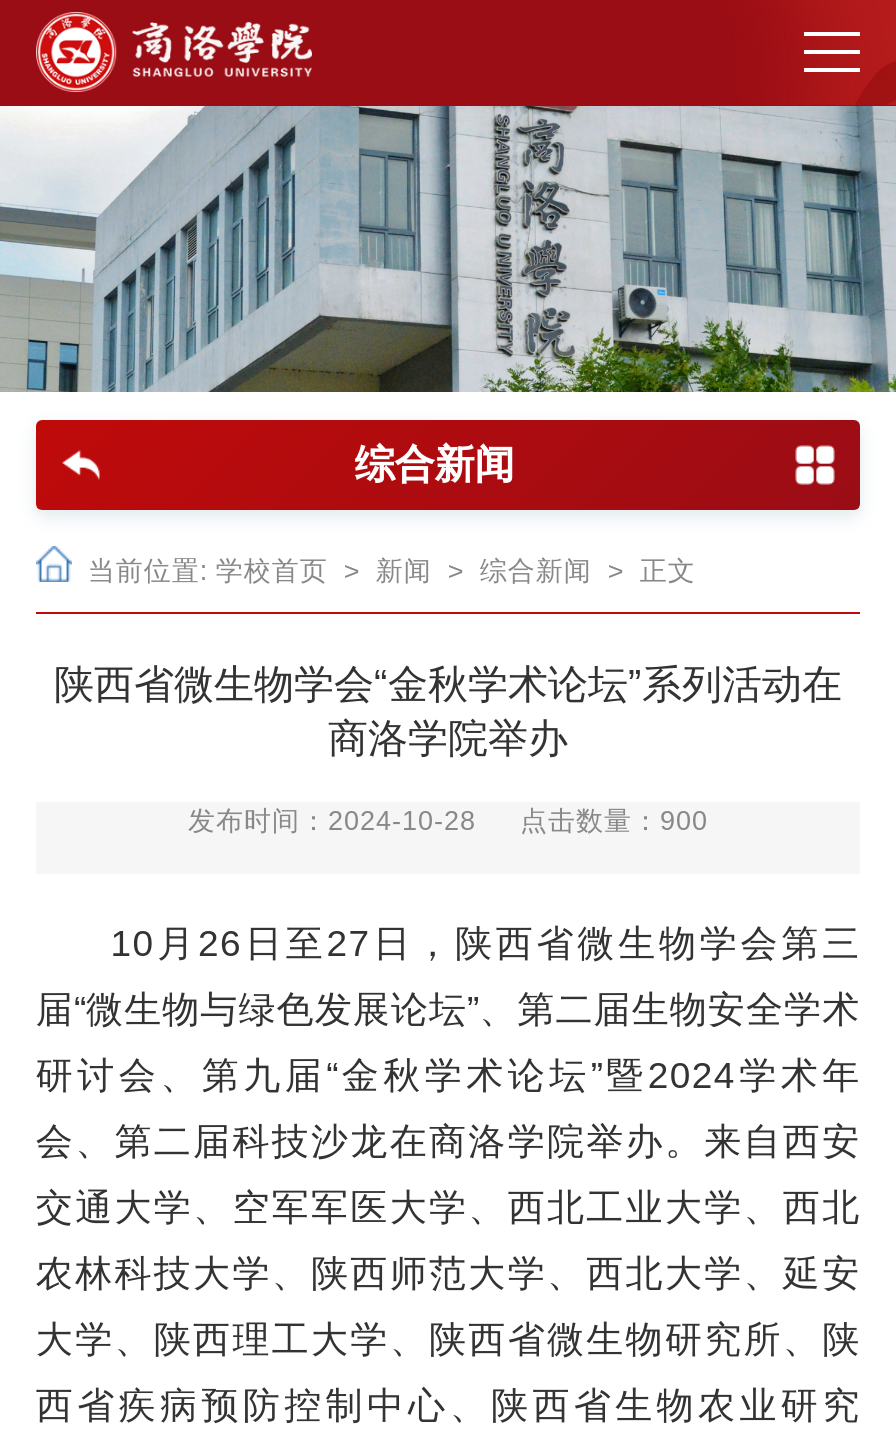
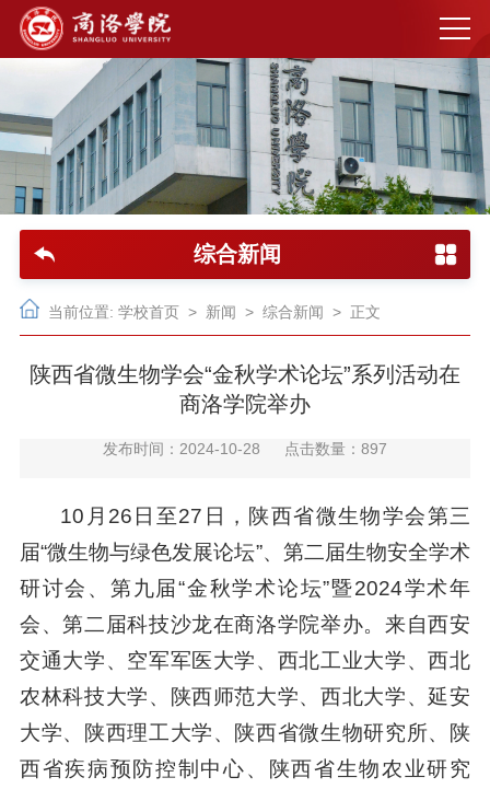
[188,807,708,837] 发布时间：2024-10-28 点击数量：900 -> [103,441,387,458] 发布时间：2024-10-28 点击数量：897

